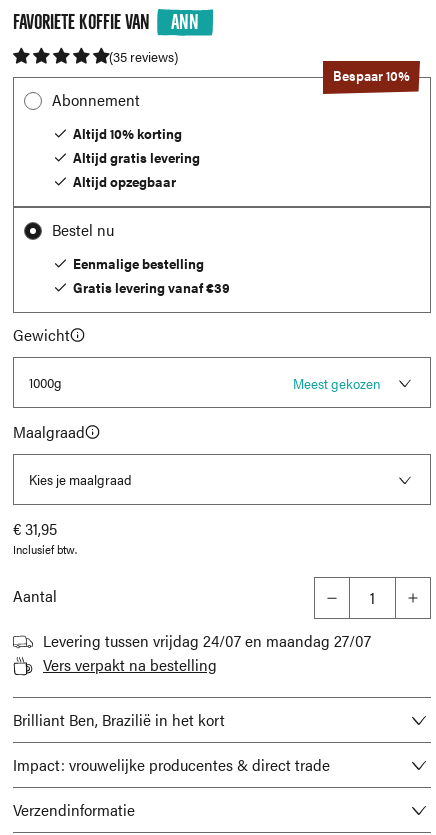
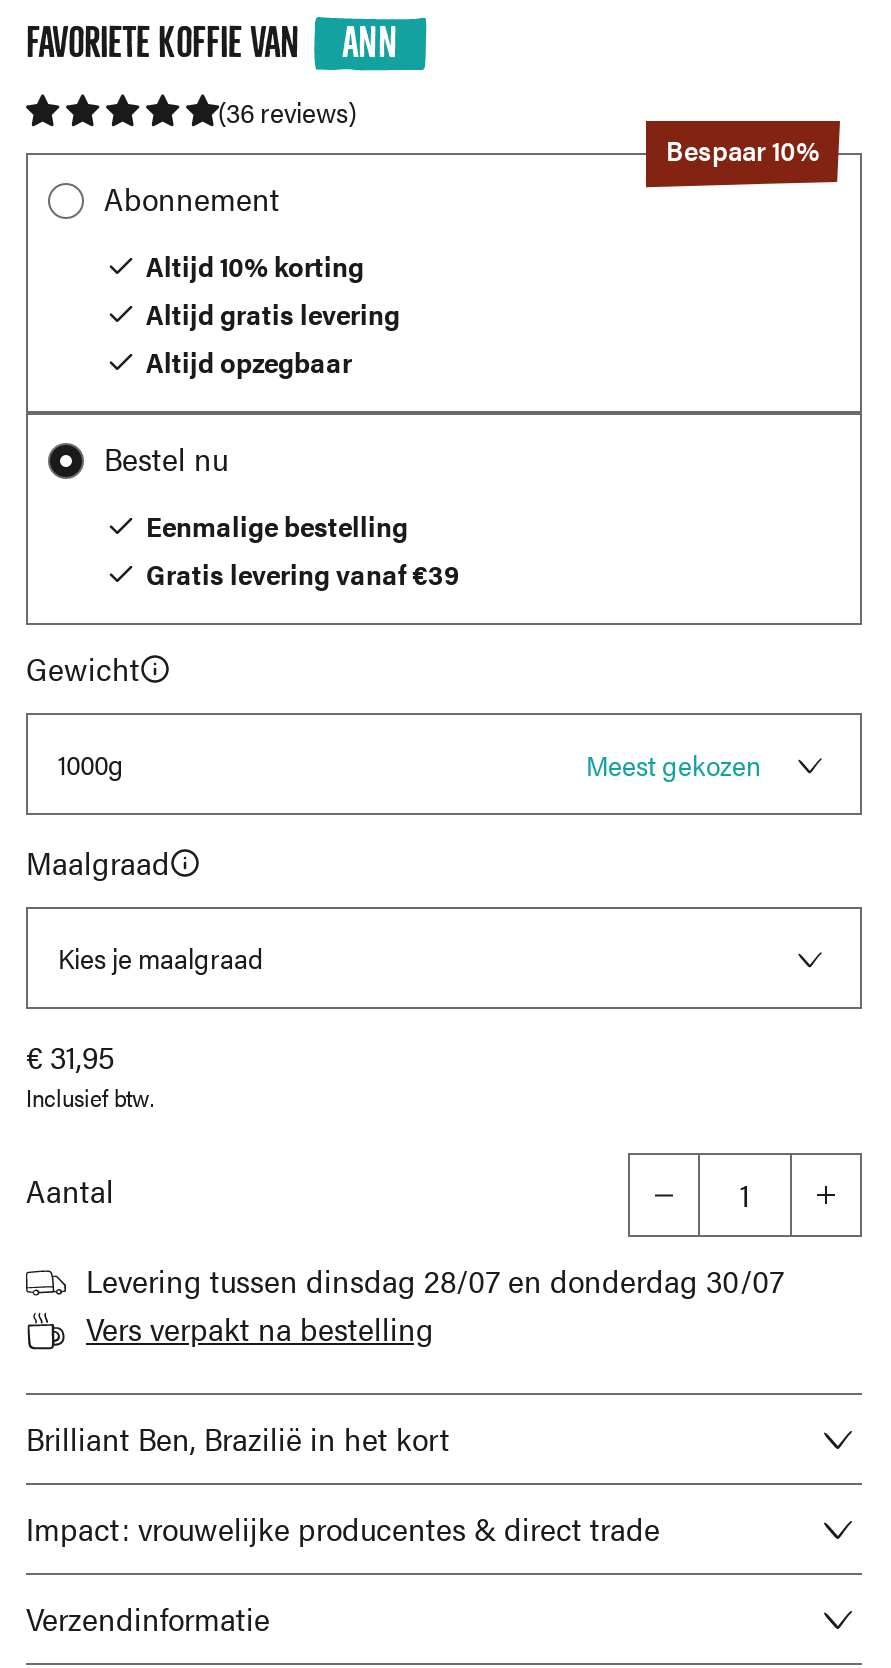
[109,45,178,65] (35 reviews) -> [218,90,356,130] (36 reviews)
[43,629,371,652] Levering tussen vrijdag 24/07 en maandag 27/07 -> [86,1257,784,1303] Levering tussen dinsdag 28/07 en donderdag 30/07

